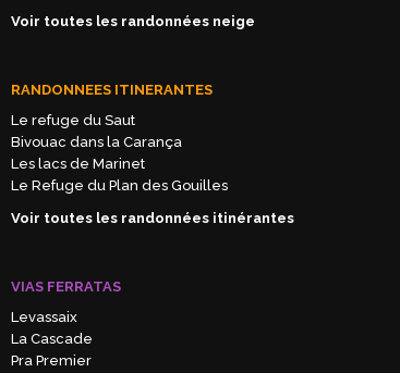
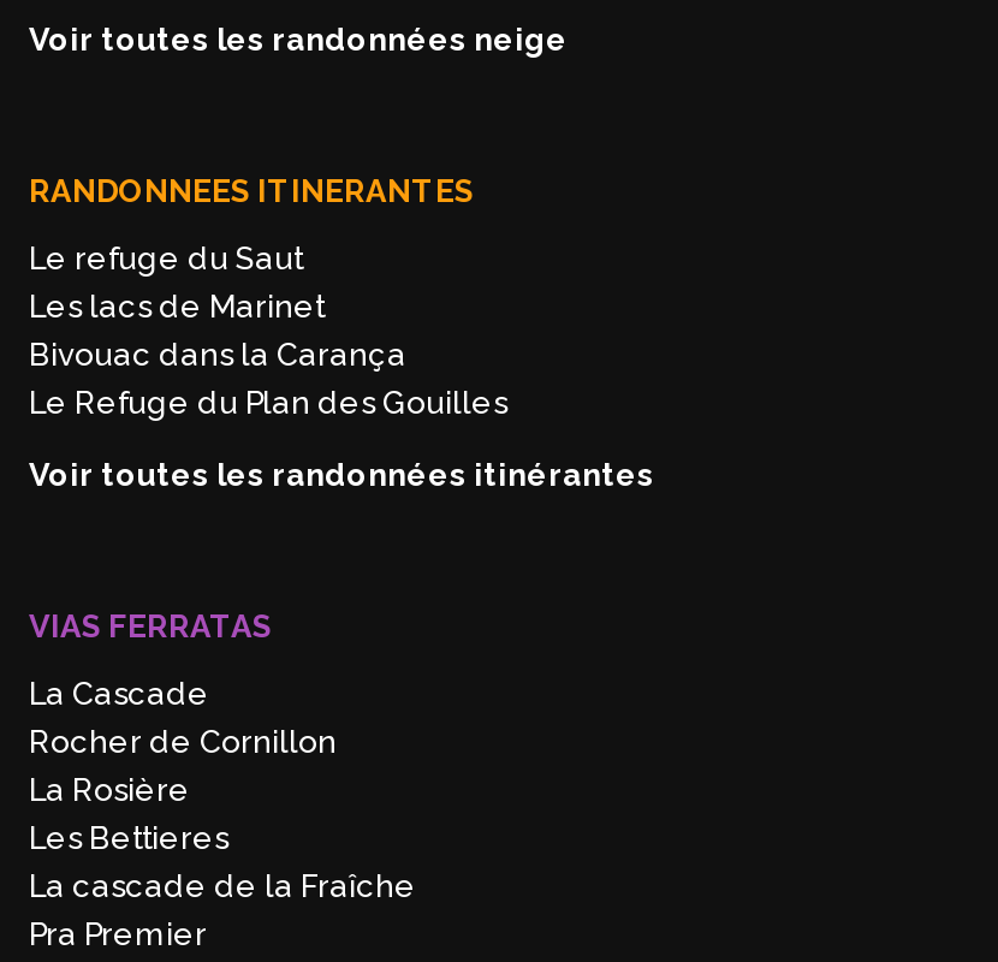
moved [11,155,145,171] -> [29,288,325,324]: Les lacs de Marinet
[11,308,77,325] Levassaix -> none
moved [11,330,93,346] -> [29,675,209,711]: La Cascade
none -> [29,723,416,903] Rocher de Cornillon | La Rosière | Les Bettieres | La cascade de la Fraîche

